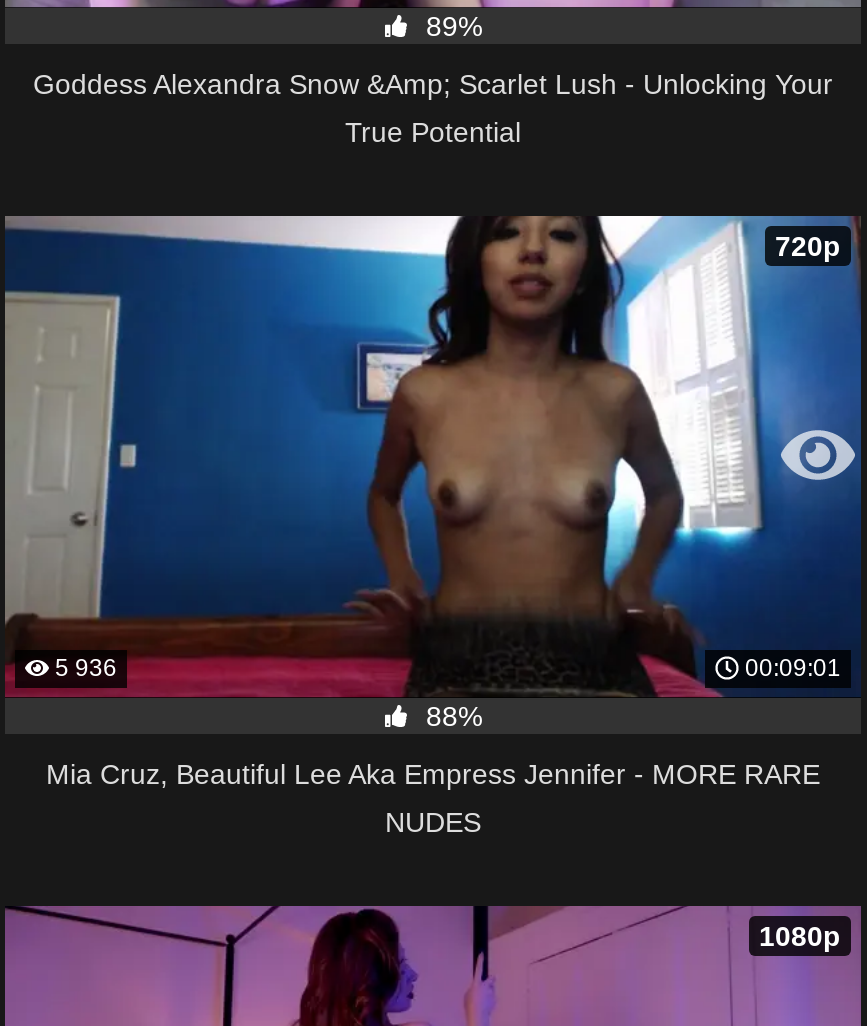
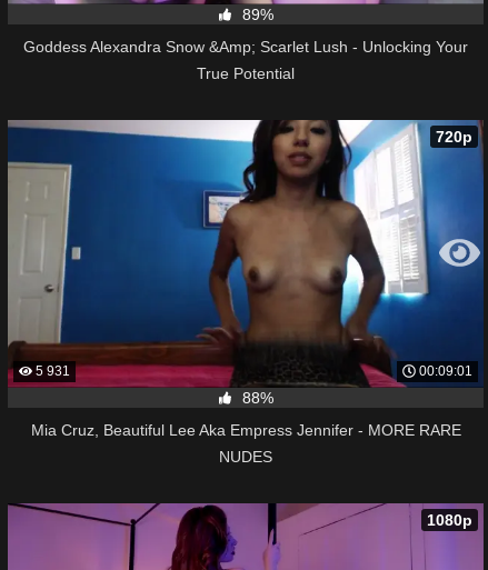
[49,654,117,682] 5 936 -> [32,363,70,379] 5 931

